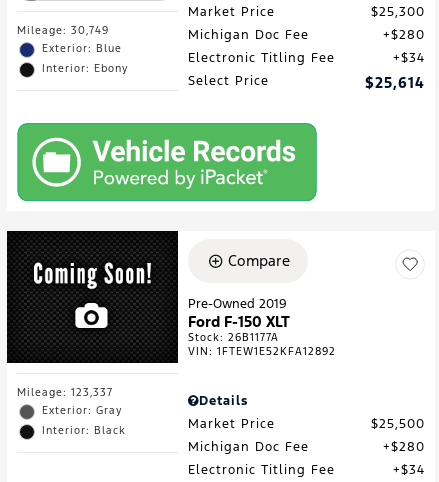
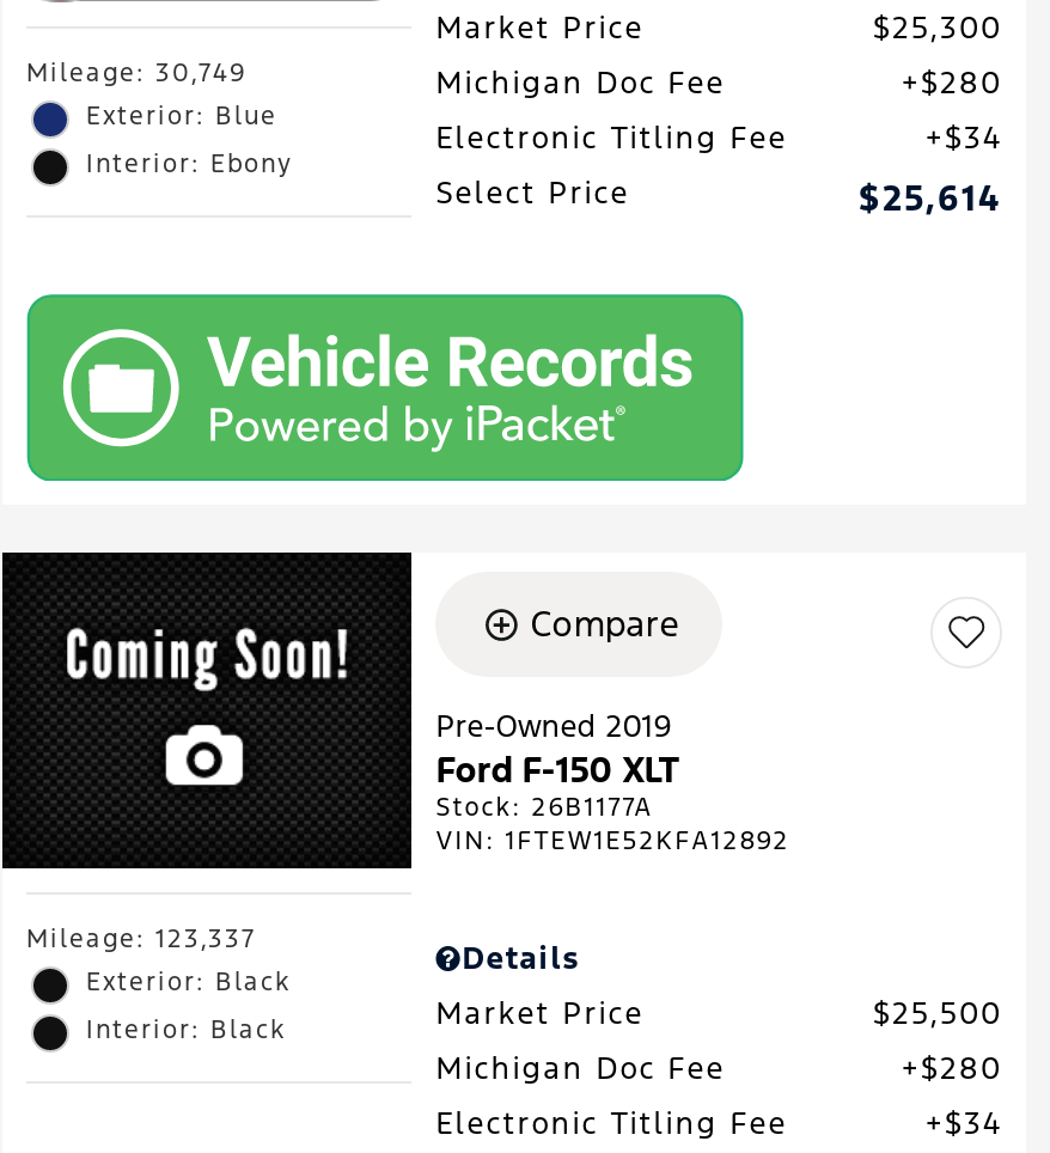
[42,404,123,417] Exterior: Gray -> [86,966,292,998] Exterior: Black

